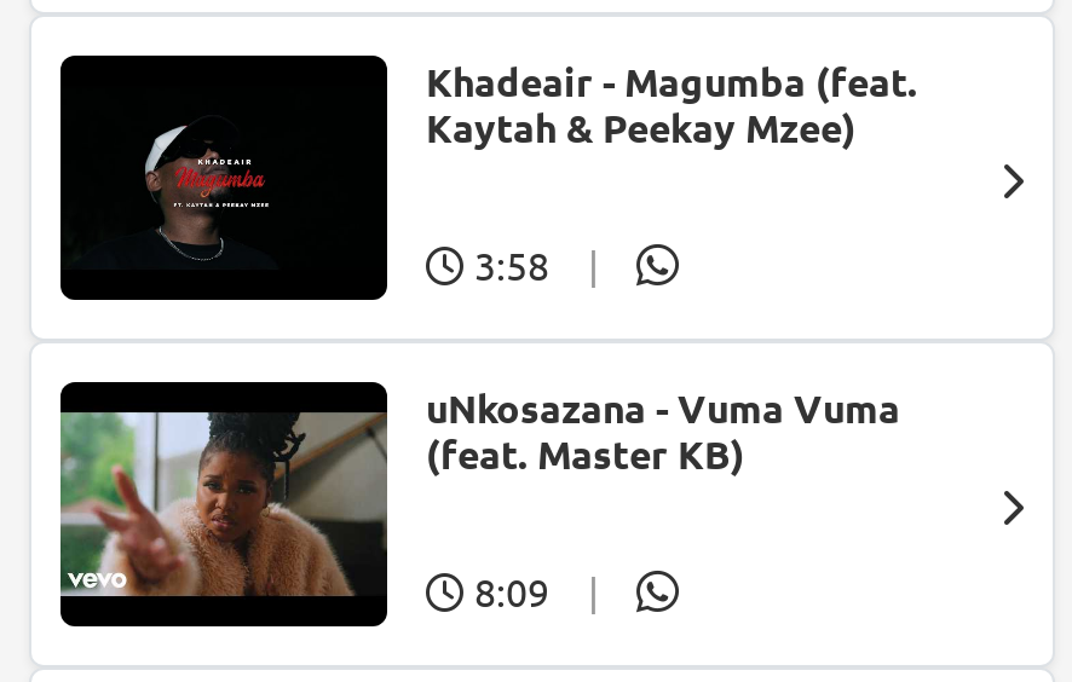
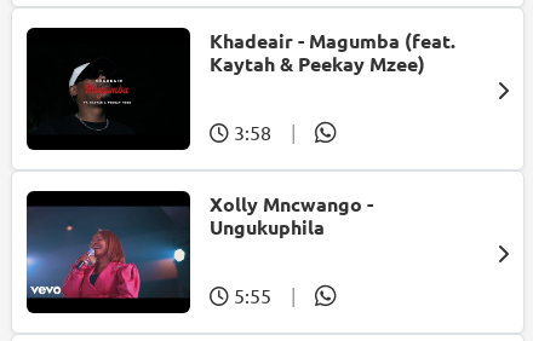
[58,382,900,597] [image] | uNkosazana - Vuma Vuma | (feat. Master KB) -> [25,191,373,299] [image] | Xolly Mncwango - | Ungukuphila
[474,565,549,614] 8:09 -> [234,283,271,307] 5:55

